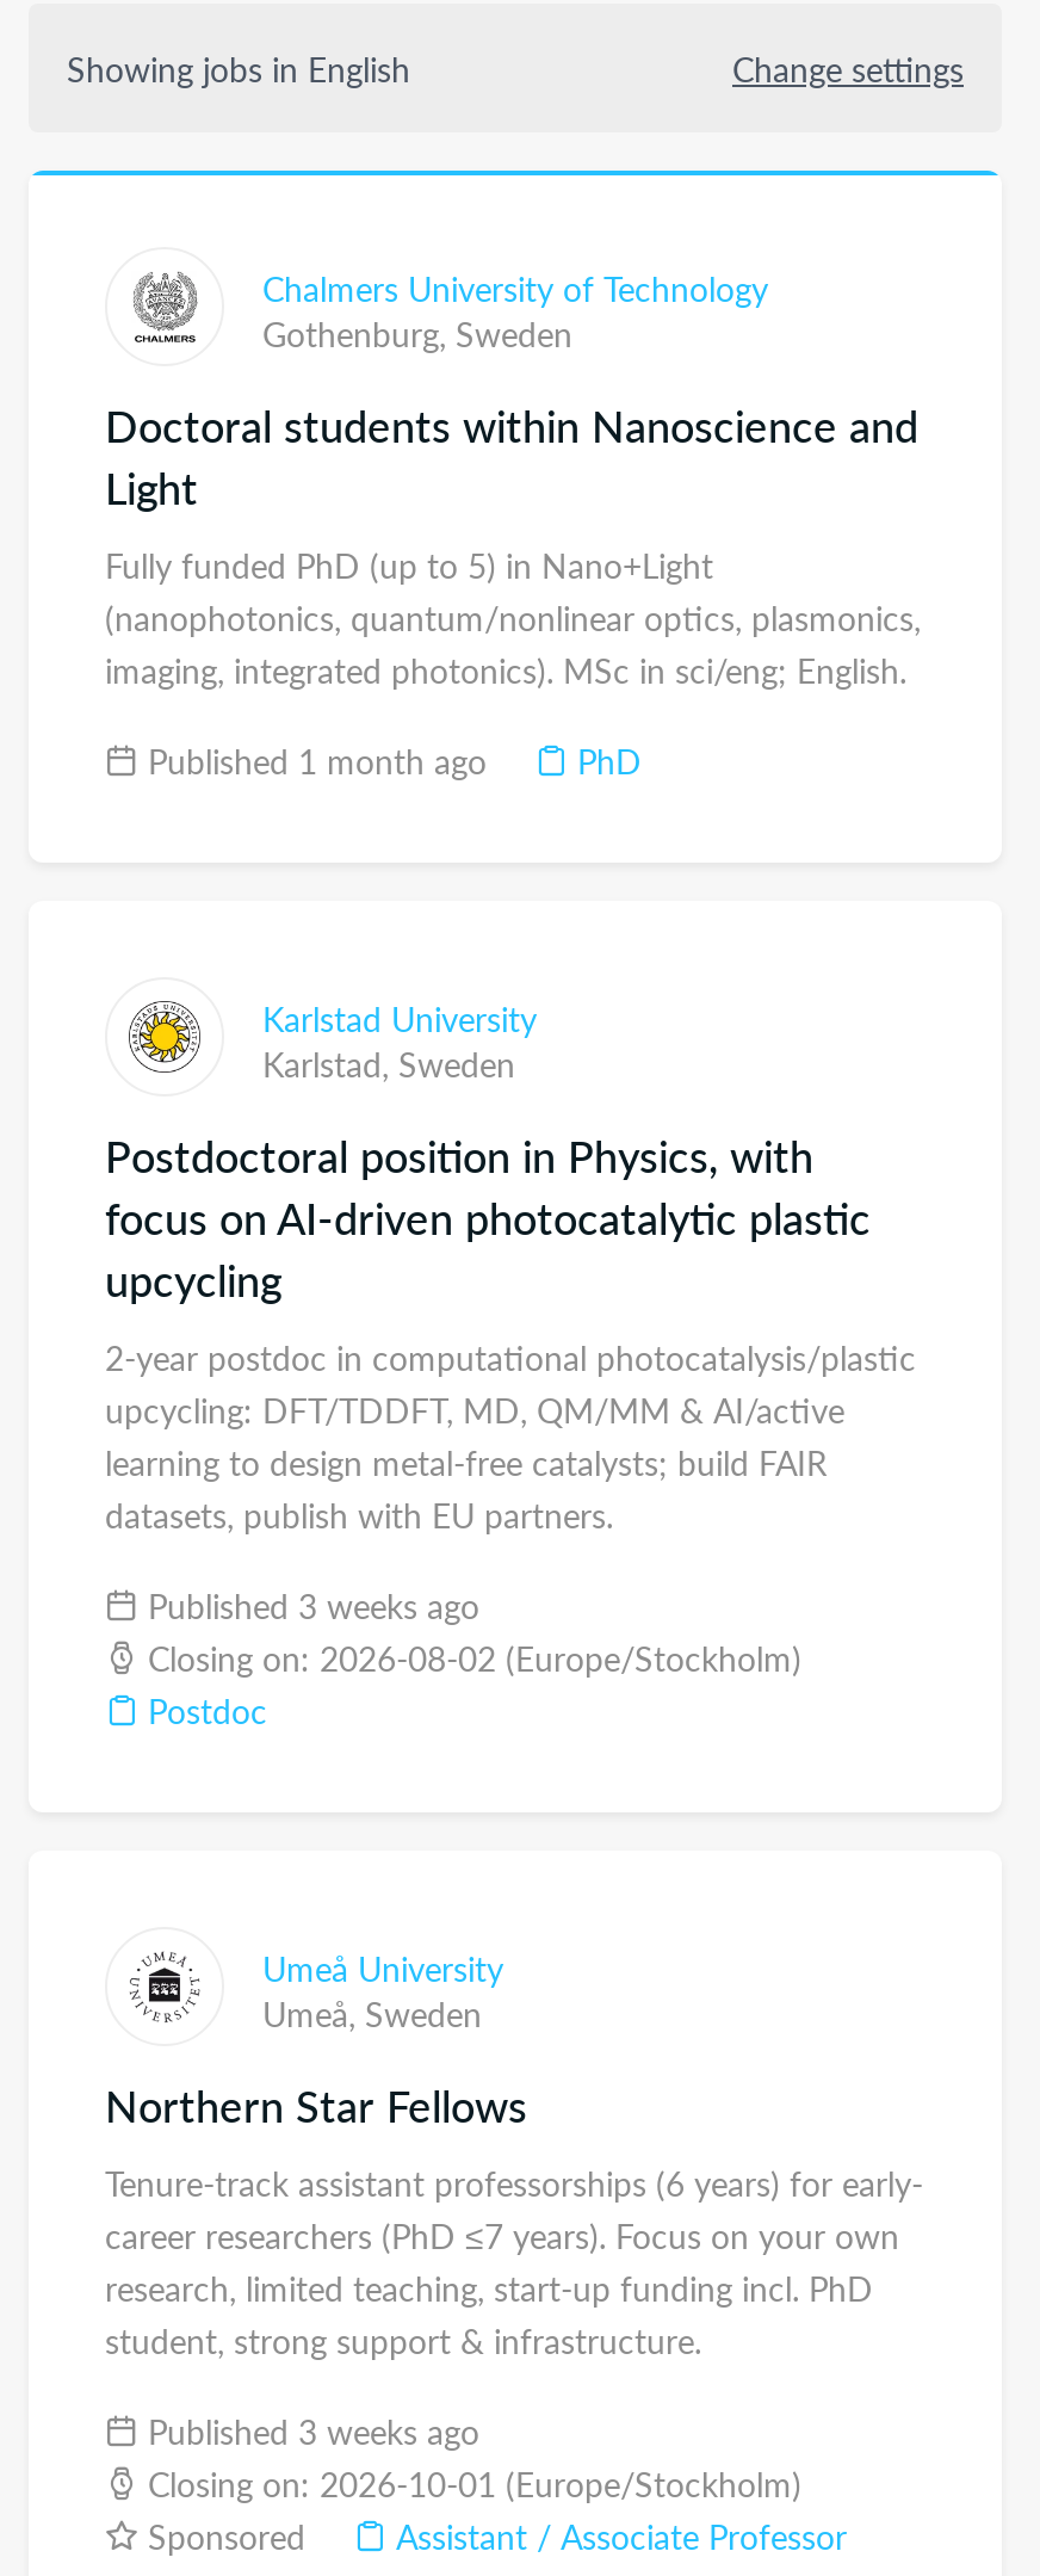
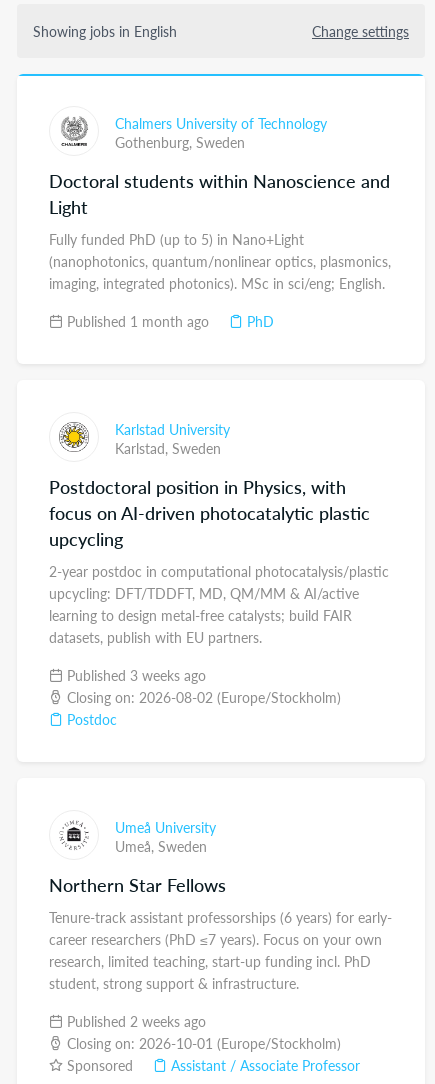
[138,2407,479,2454] Published 3 weeks ago -> [63,1011,206,1031] Published 2 weeks ago

